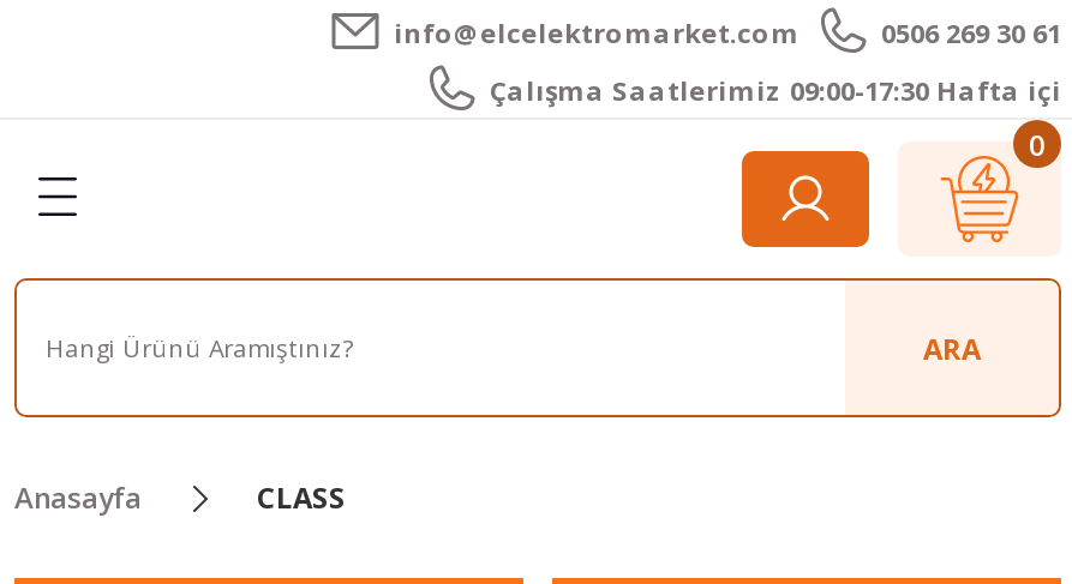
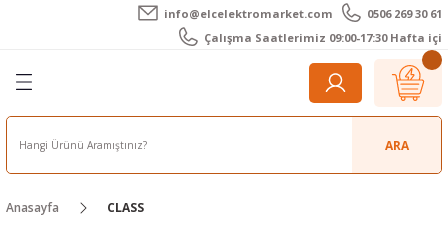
[1029,124,1046,162] 0 -> none

